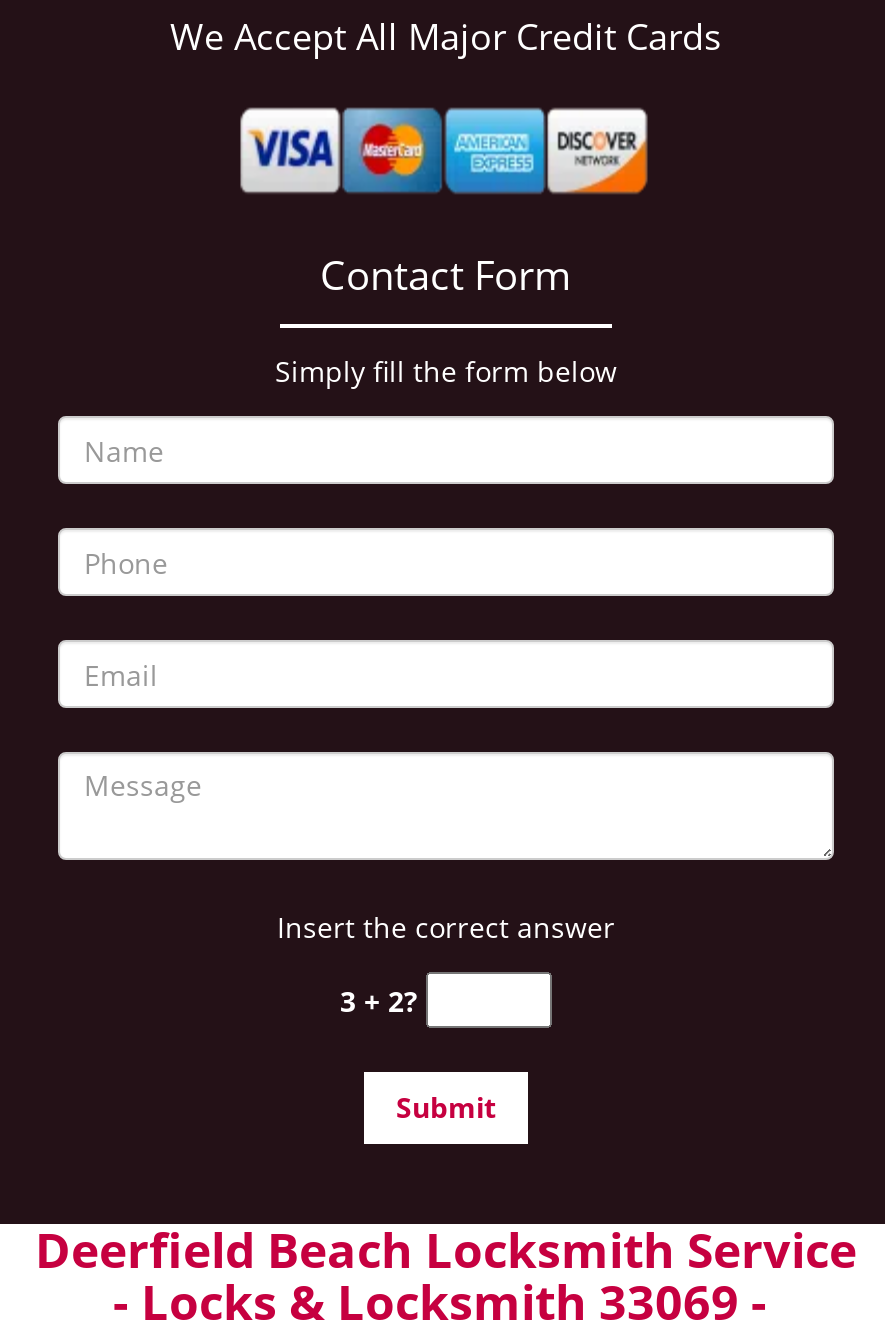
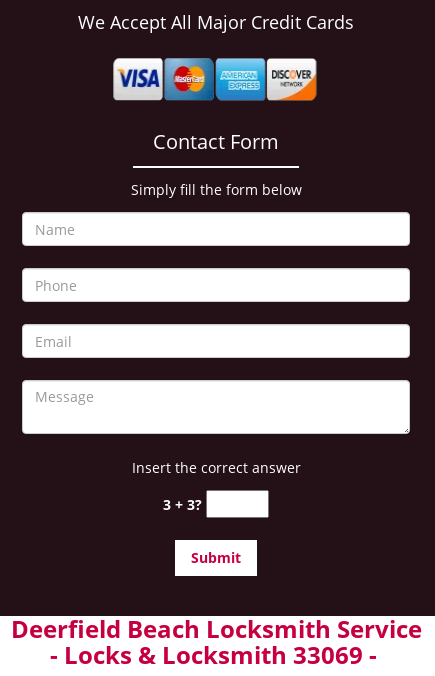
[340,982,418,1020] 3 + 2? -> [163,495,202,514] 3 + 3?

